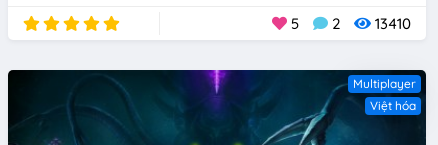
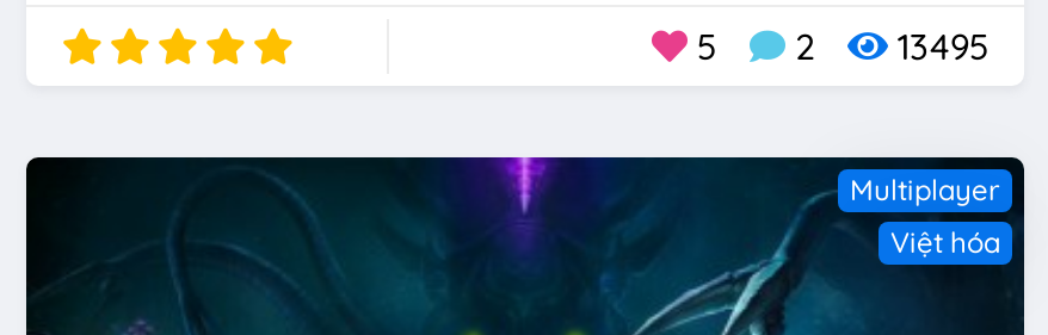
[291,14,411,33] 5 2 13410 -> [697,23,988,69] 5 2 13495

